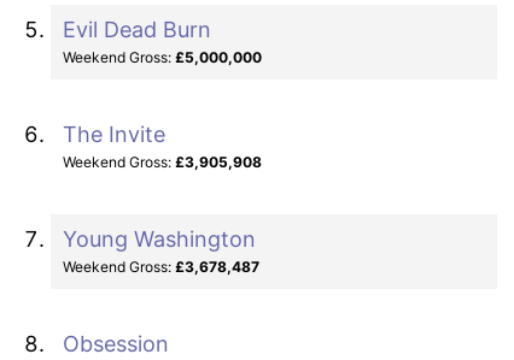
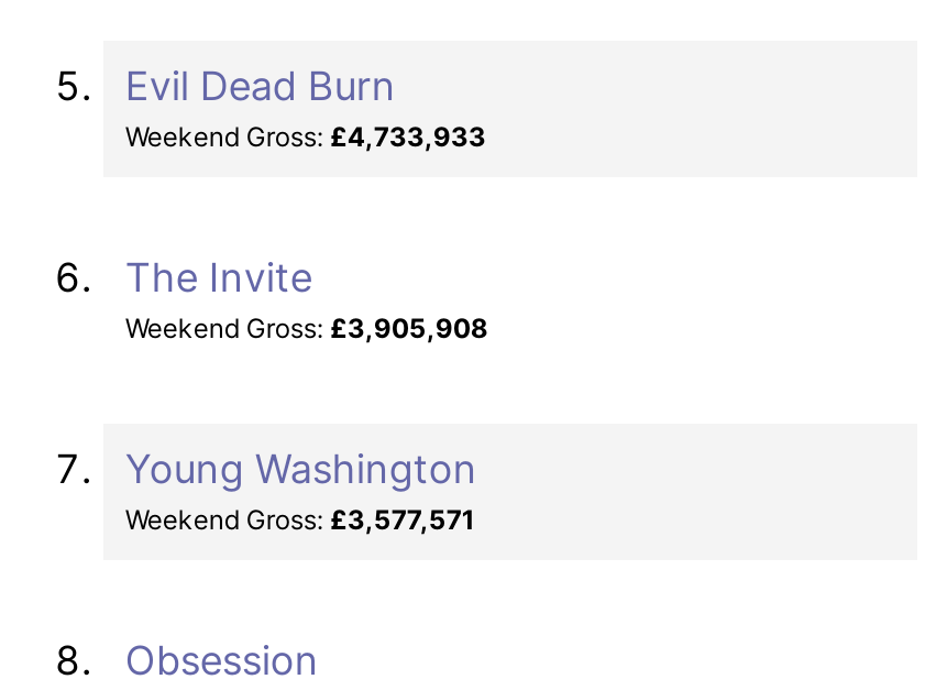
[63,48,262,66] Weekend Gross: £5,000,000 -> [125,120,486,153] Weekend Gross: £4,733,933
[63,258,259,276] Weekend Gross: £3,678,487 -> [125,503,475,536] Weekend Gross: £3,577,571

